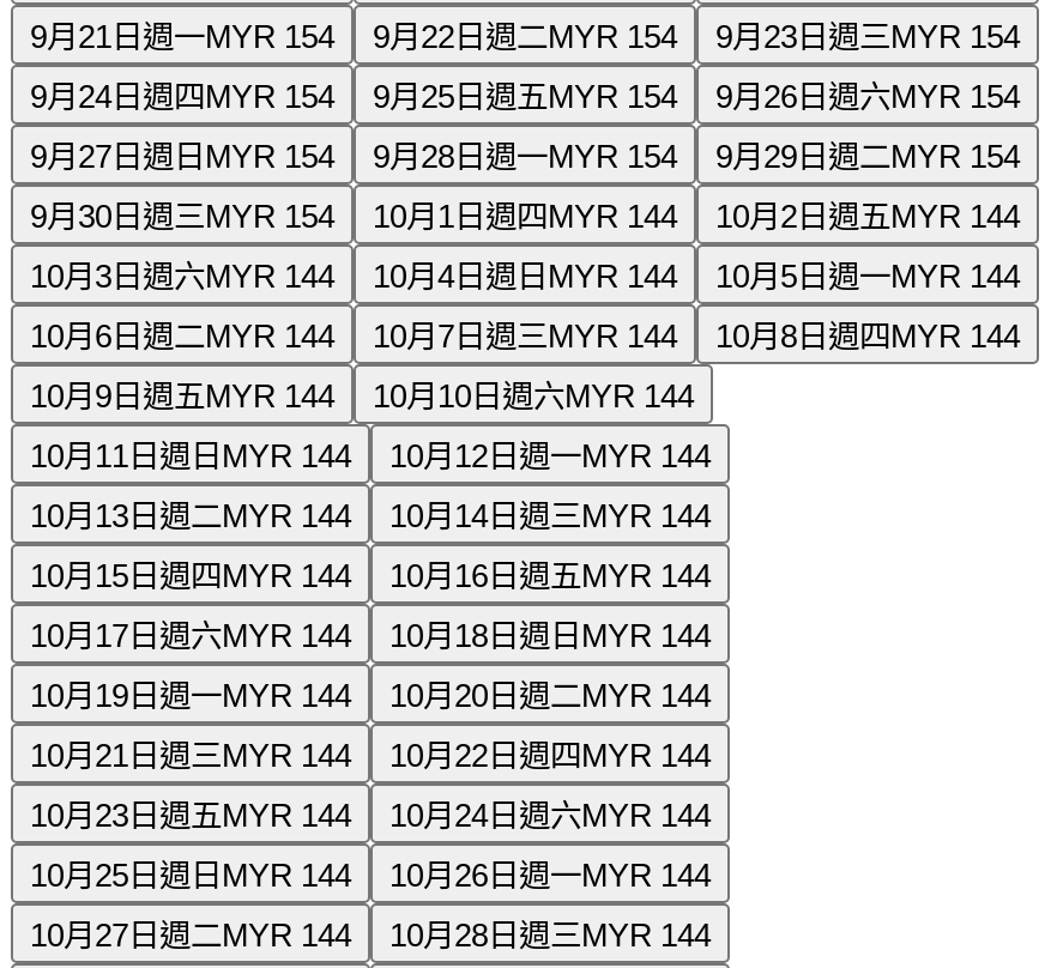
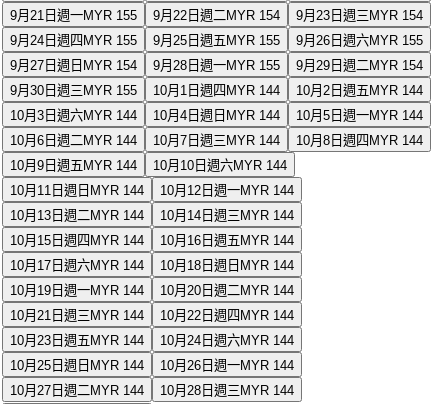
[30,19,1020,55] 9月21日週一MYR 154 9月22日週二MYR 154 9月23日週三MYR 154 -> [10,8,423,23] 9月21日週一MYR 155 9月22日週二MYR 154 9月23日週三MYR 154
[30,79,334,115] 9月24日週四MYR 154 -> [10,33,137,48] 9月24日週四MYR 155
[373,79,677,115] 9月25日週五MYR 154 -> [153,33,280,48] 9月25日週五MYR 155
[715,79,1020,115] 9月26日週六MYR 154 -> [296,33,423,48] 9月26日週六MYR 155
[30,139,1020,175] 9月27日週日MYR 154 9月28日週一MYR 154 9月29日週二MYR 154 -> [10,58,423,73] 9月27日週日MYR 154 9月28日週一MYR 155 9月29日週二MYR 154
[30,199,1020,235] 9月30日週三MYR 154 10月1日週四MYR 144 10月2日週五MYR 144 -> [10,83,423,98] 9月30日週三MYR 155 10月1日週四MYR 144 10月2日週五MYR 144

